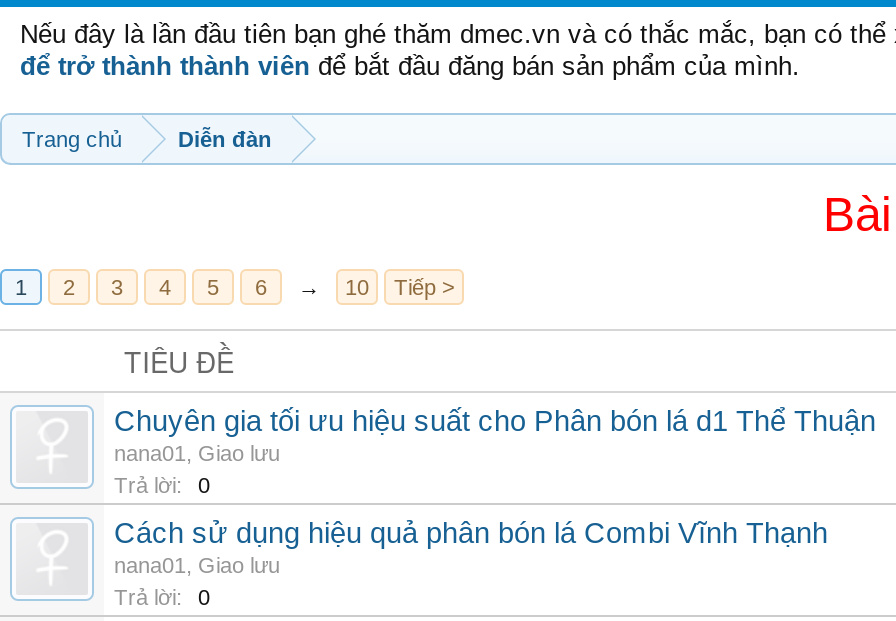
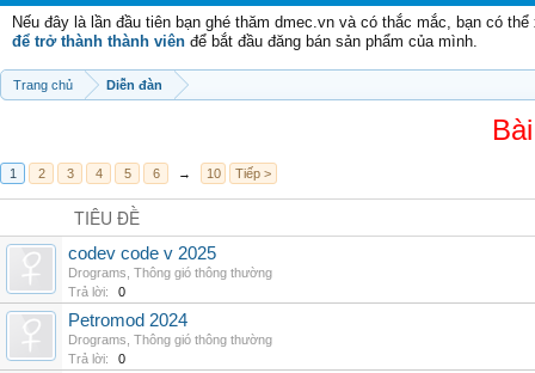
[114,405,876,465] Chuyên gia tối ưu hiệu suất cho Phân bón lá d1 Thể Thuận | nana01, Giao lưu -> [68,244,272,280] codev code v 2025 | Drograms, Thông gió thông thường
[114,517,828,577] Cách sử dụng hiệu quả phân bón lá Combi Vĩnh Thạnh | nana01, Giao lưu -> [68,311,272,347] Petromod 2024 | Drograms, Thông gió thông thường

